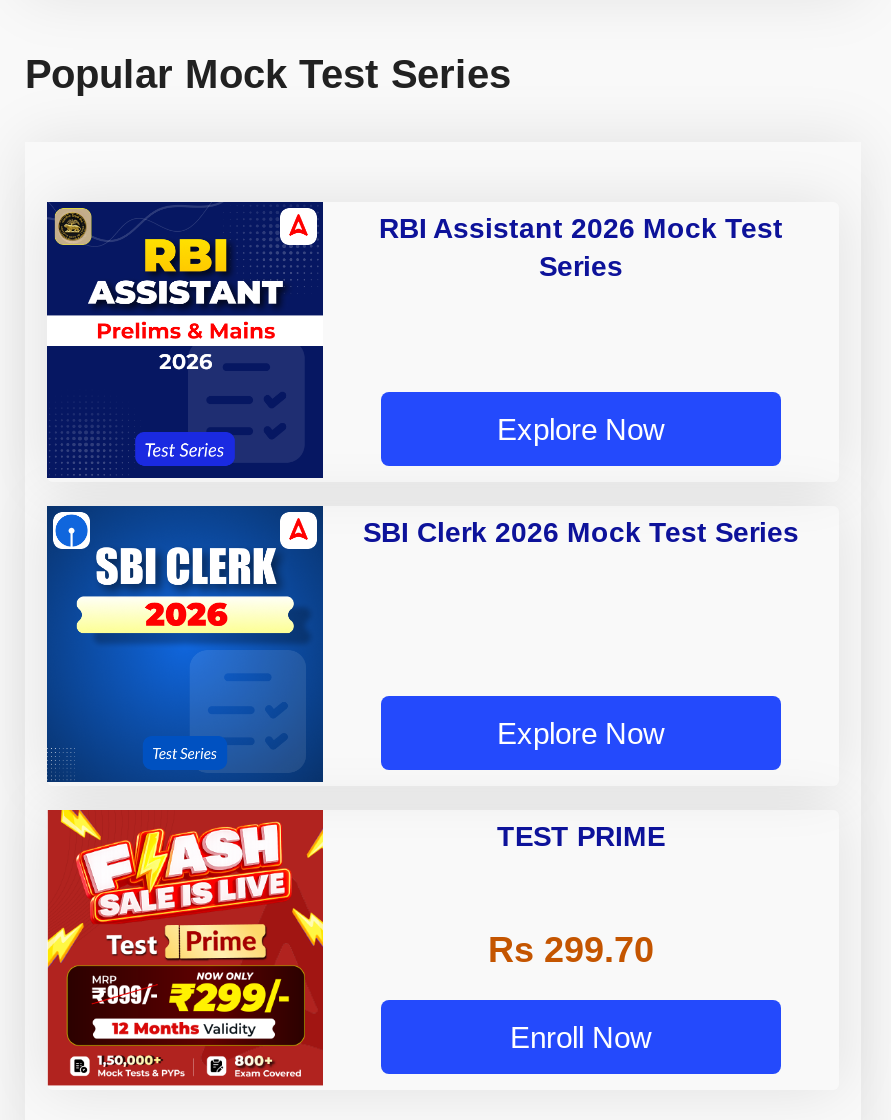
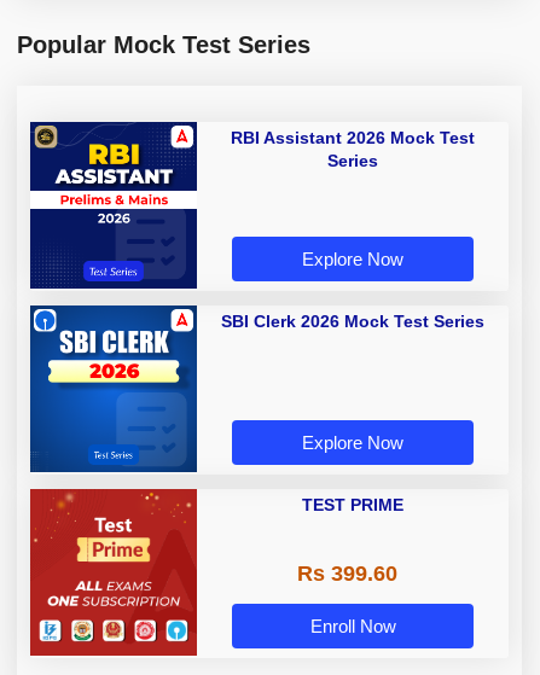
[45,808,325,1080] [image] -> [29,488,198,650] [image]
[488,930,654,970] Rs 299.70 -> [297,562,397,586] Rs 399.60

